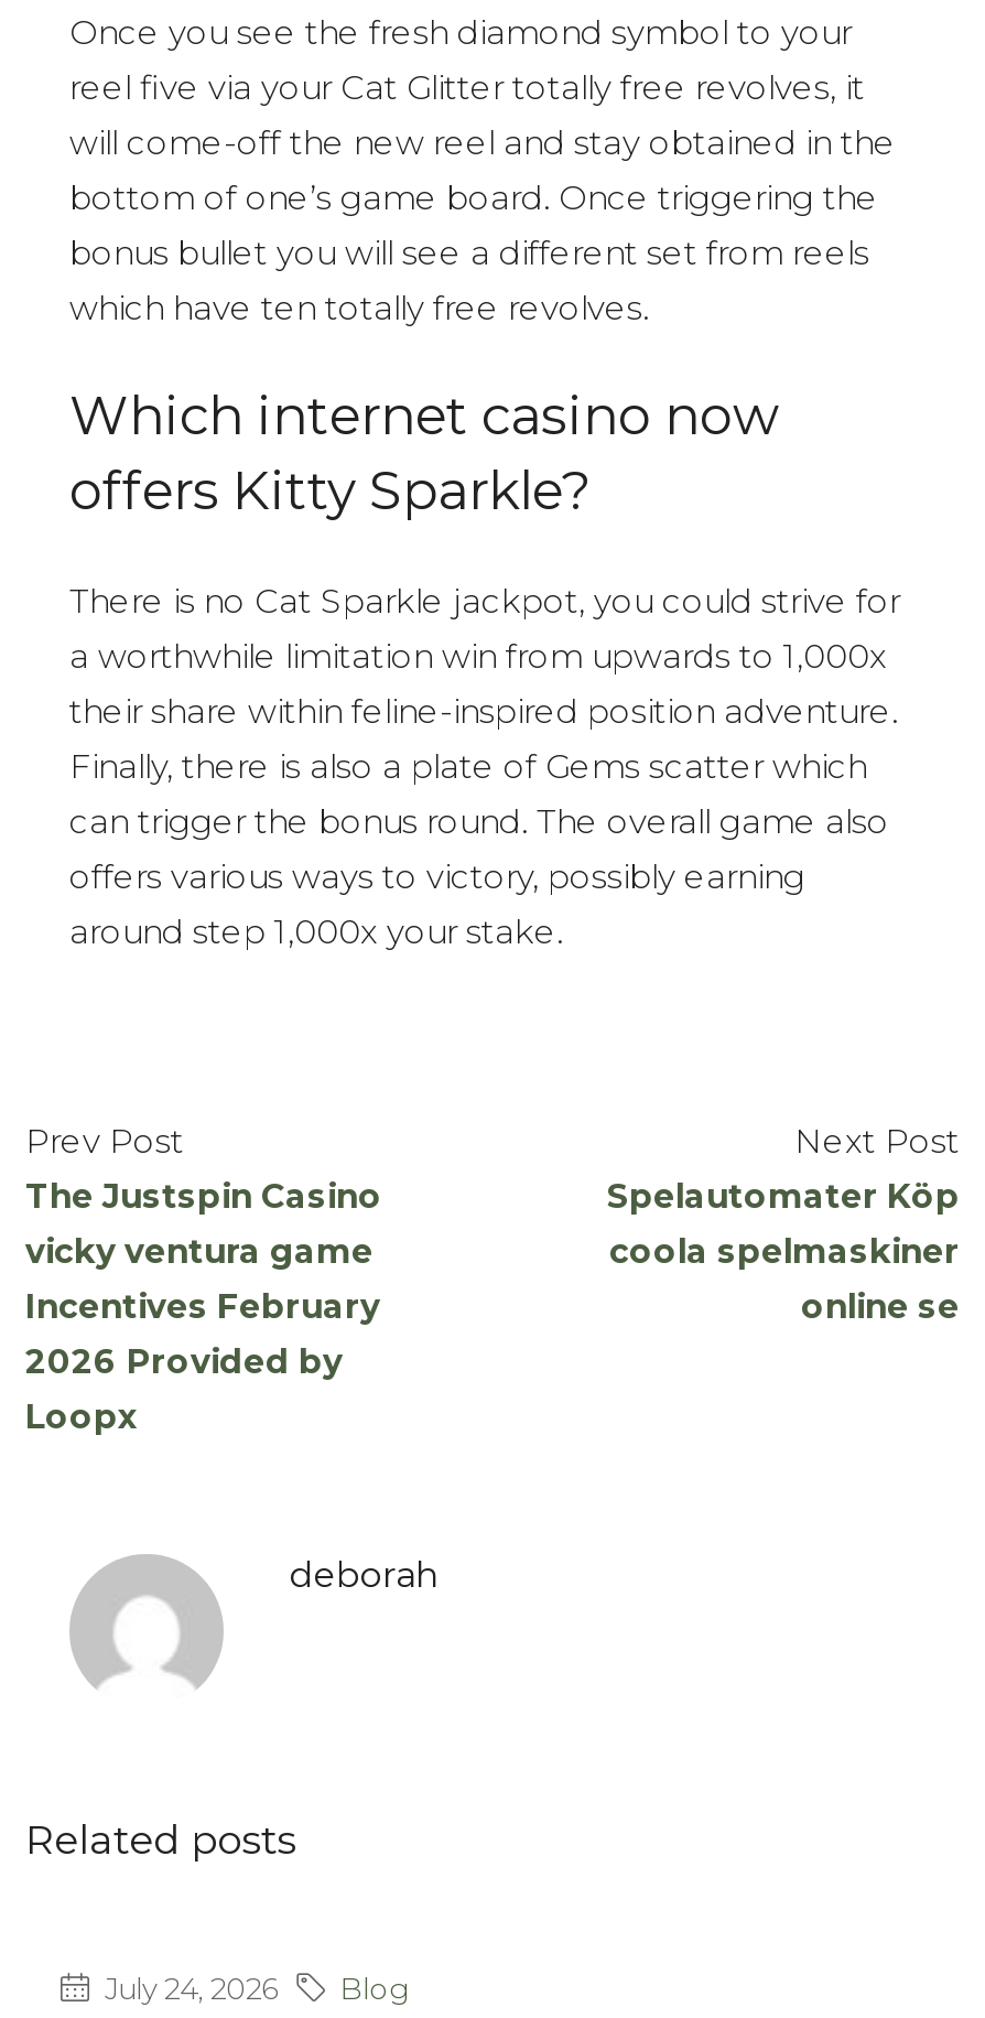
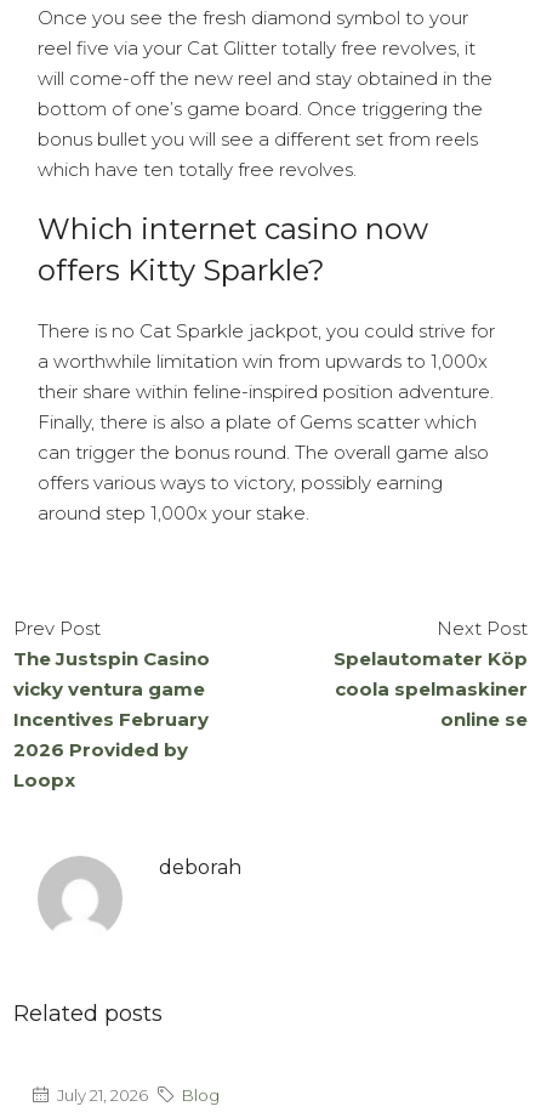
[98,1970,409,2005] July 24, 2026 Blog -> [53,1085,220,1104] July 21, 2026 Blog

